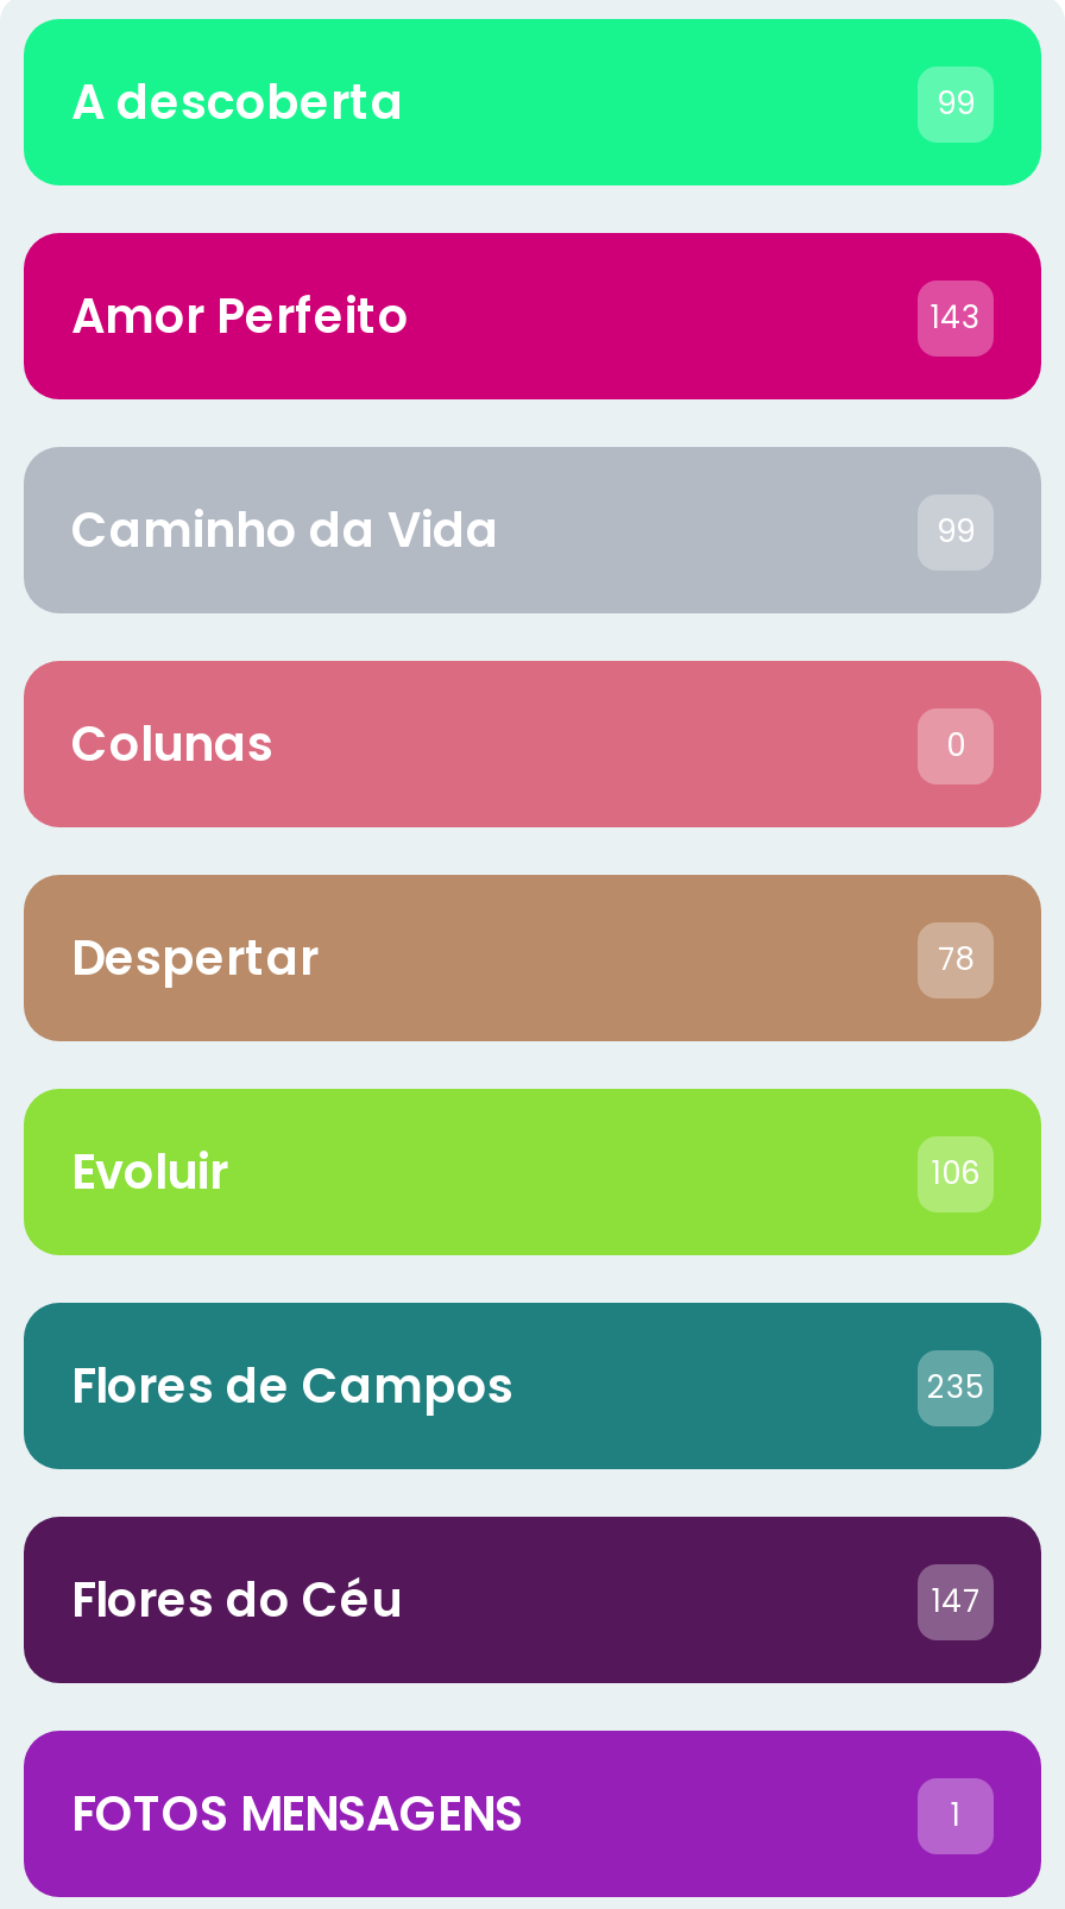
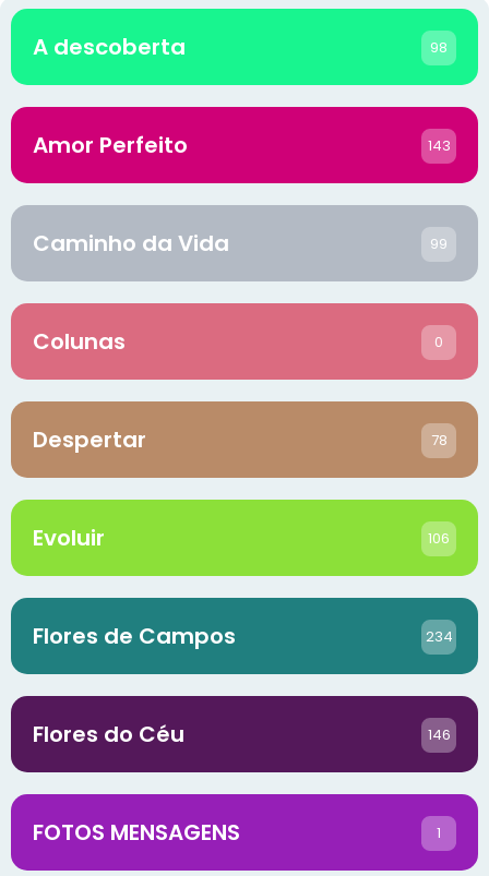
[937,82,975,127] 99 -> [430,38,448,58] 98
[927,1366,984,1411] 235 -> [425,627,452,647] 234
[932,1580,979,1625] 147 -> [427,725,450,746] 146

